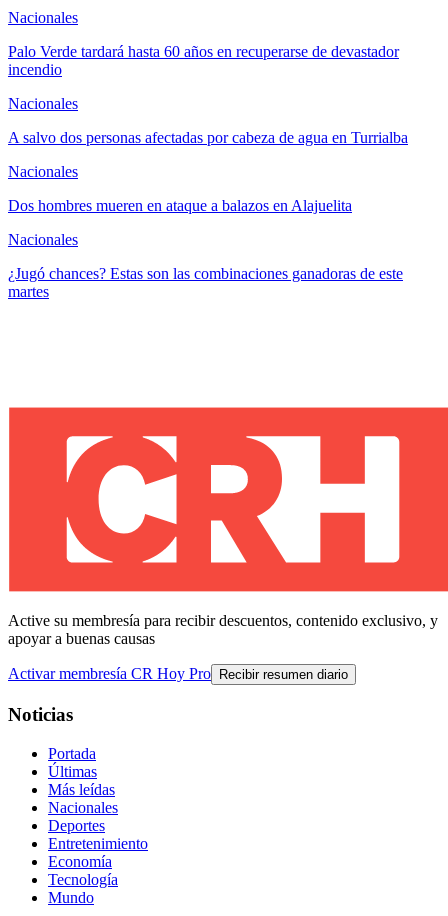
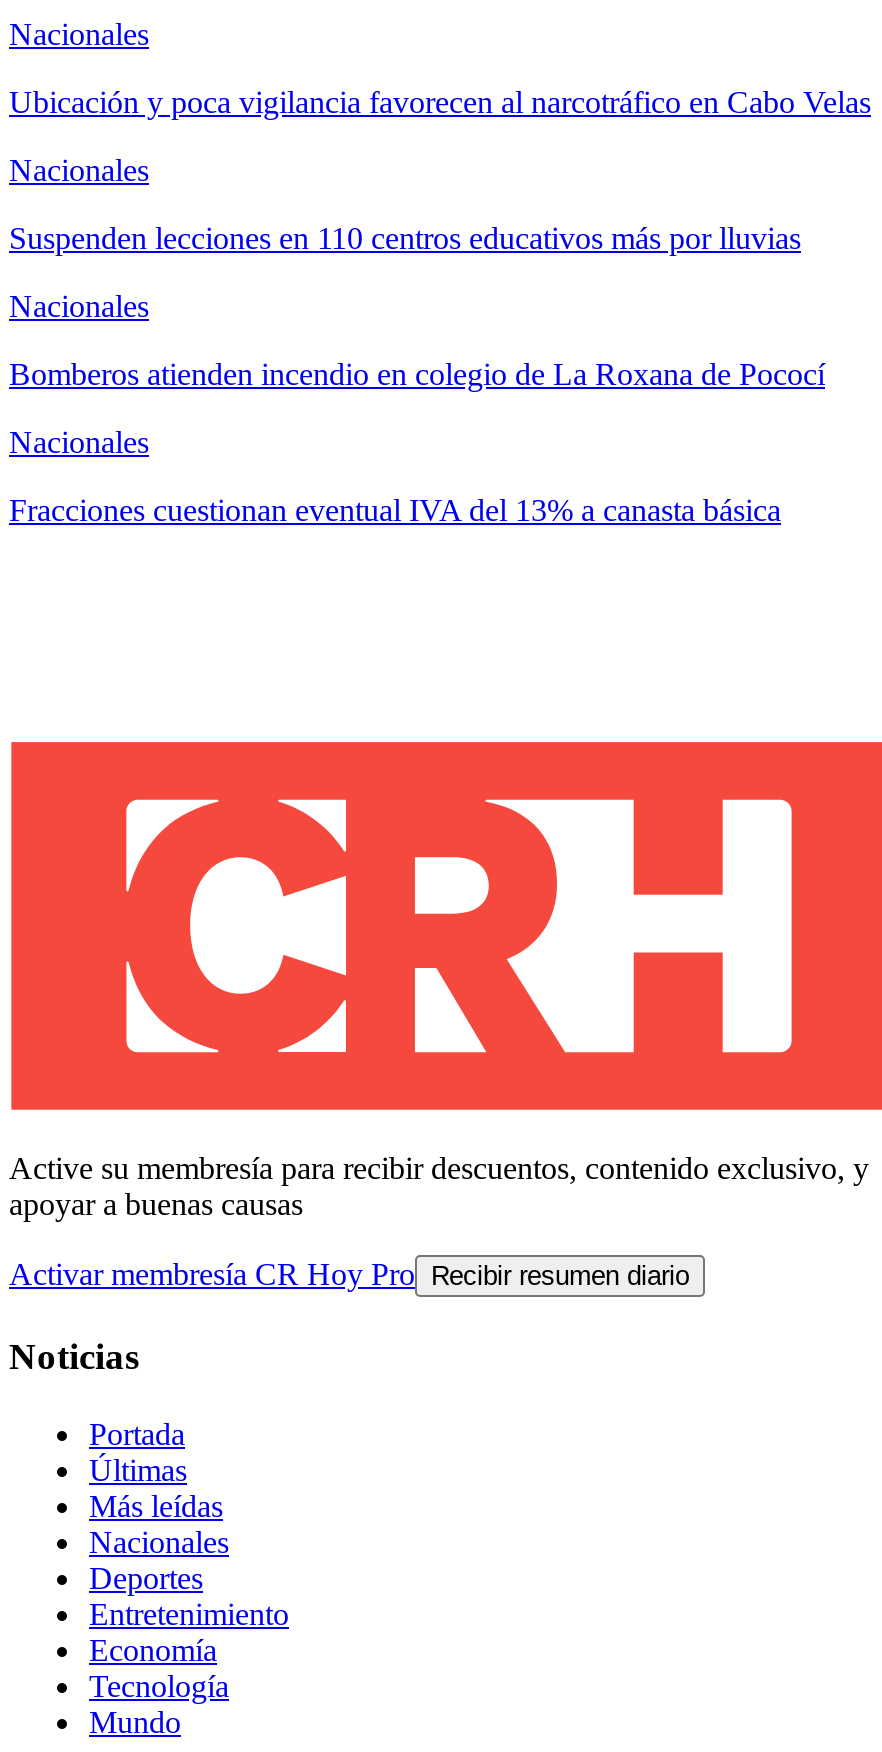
[8,43,399,78] Palo Verde tardará hasta 60 años en recuperarse de devastador | incendio -> [9,85,871,119] Ubicación y poca vigilancia favorecen al narcotráfico en Cabo Velas
[8,129,408,146] A salvo dos personas afectadas por cabeza de agua en Turrialba -> [9,221,801,255] Suspenden lecciones en 110 centros educativos más por lluvias
[8,197,352,214] Dos hombres mueren en ataque a balazos en Alajuelita -> [9,357,825,391] Bomberos atienden incendio en colegio de La Roxana de Pococí
[8,265,403,300] ¿Jugó chances? Estas son las combinaciones ganadoras de este | martes -> [9,493,781,527] Fracciones cuestionan eventual IVA del 13% a canasta básica

